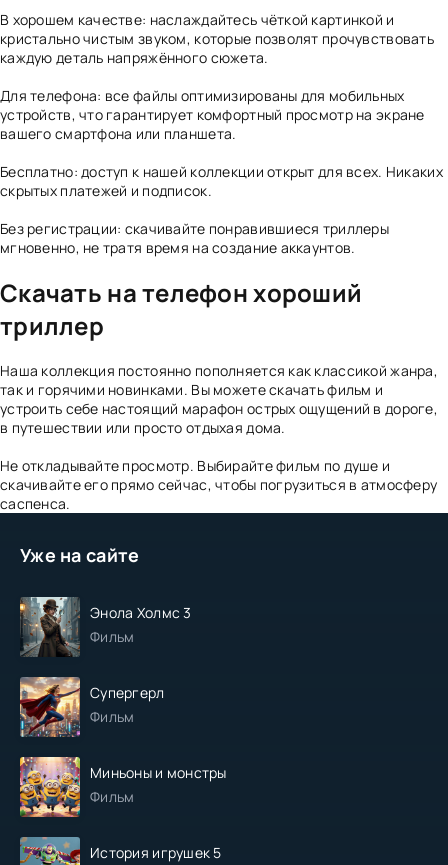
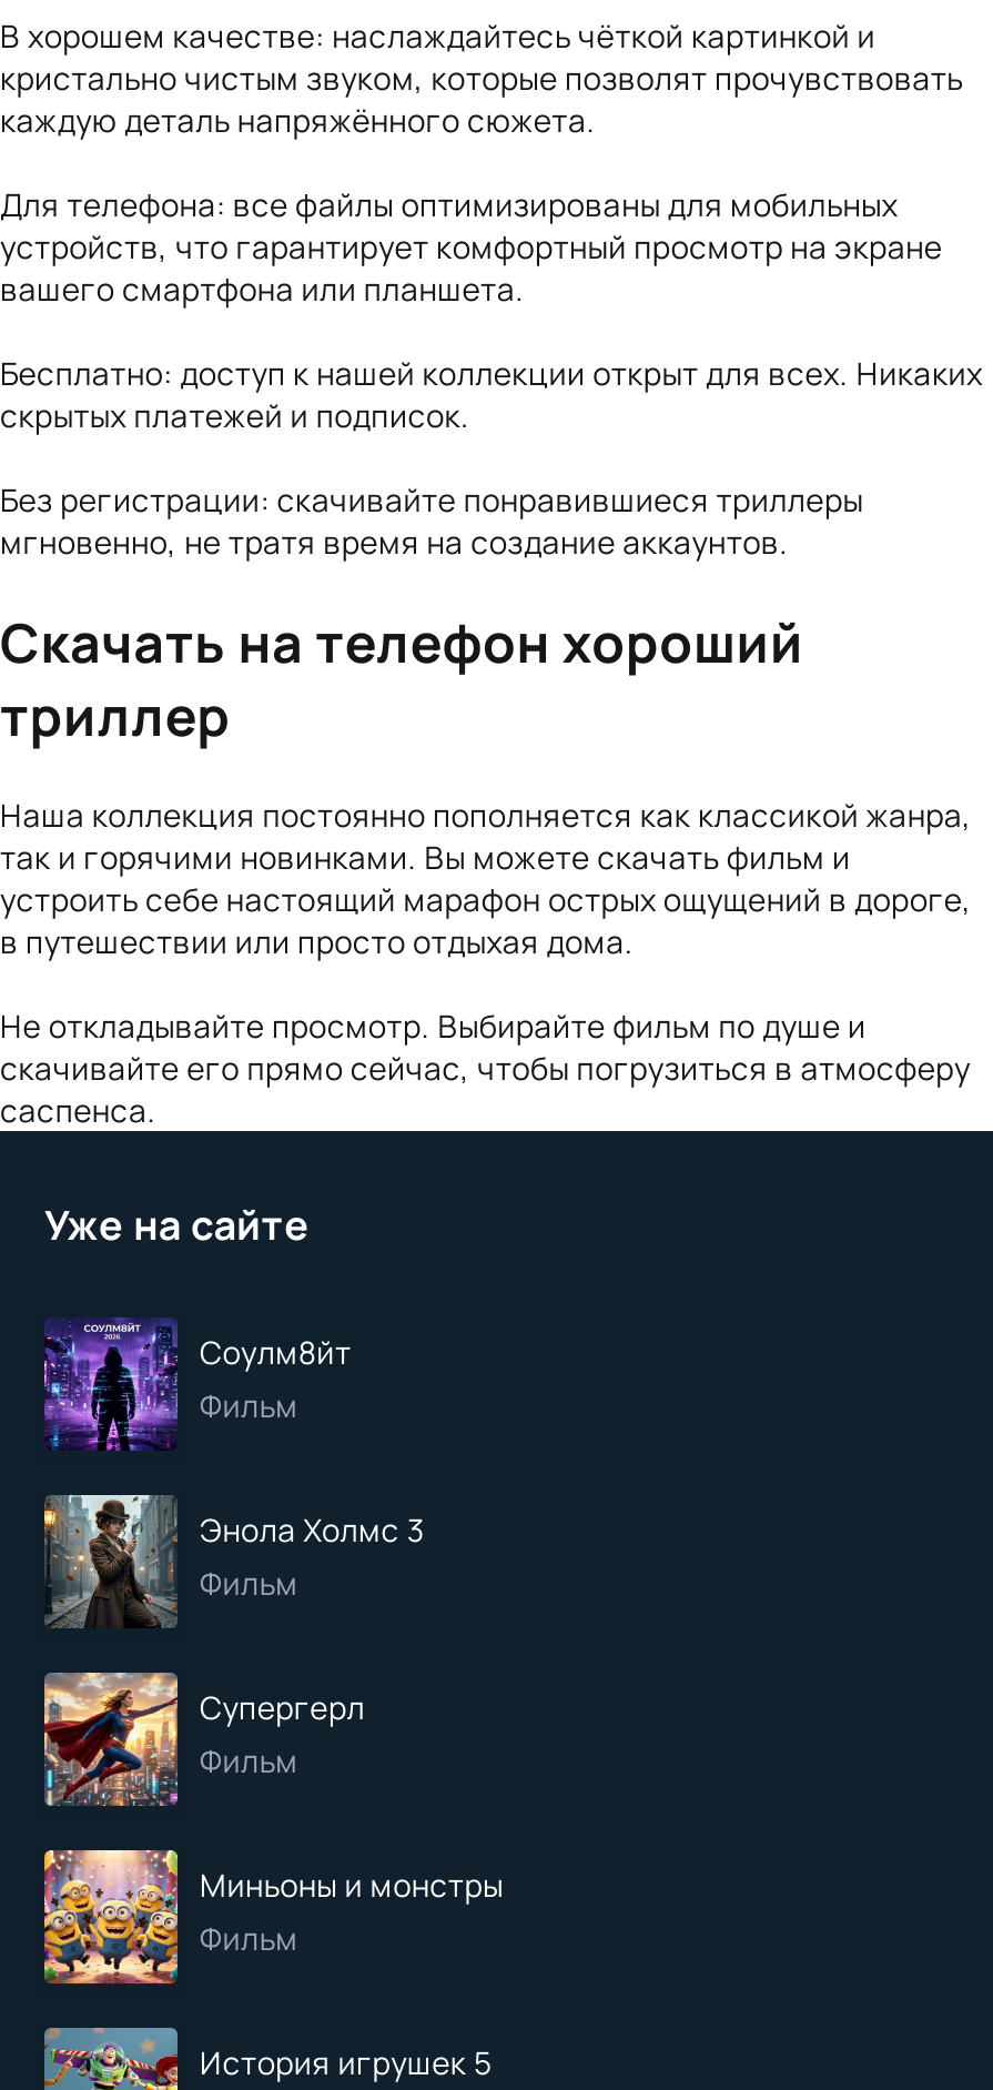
none -> [42,1317,351,1453] [image] | Соулм8йт | Фильм

